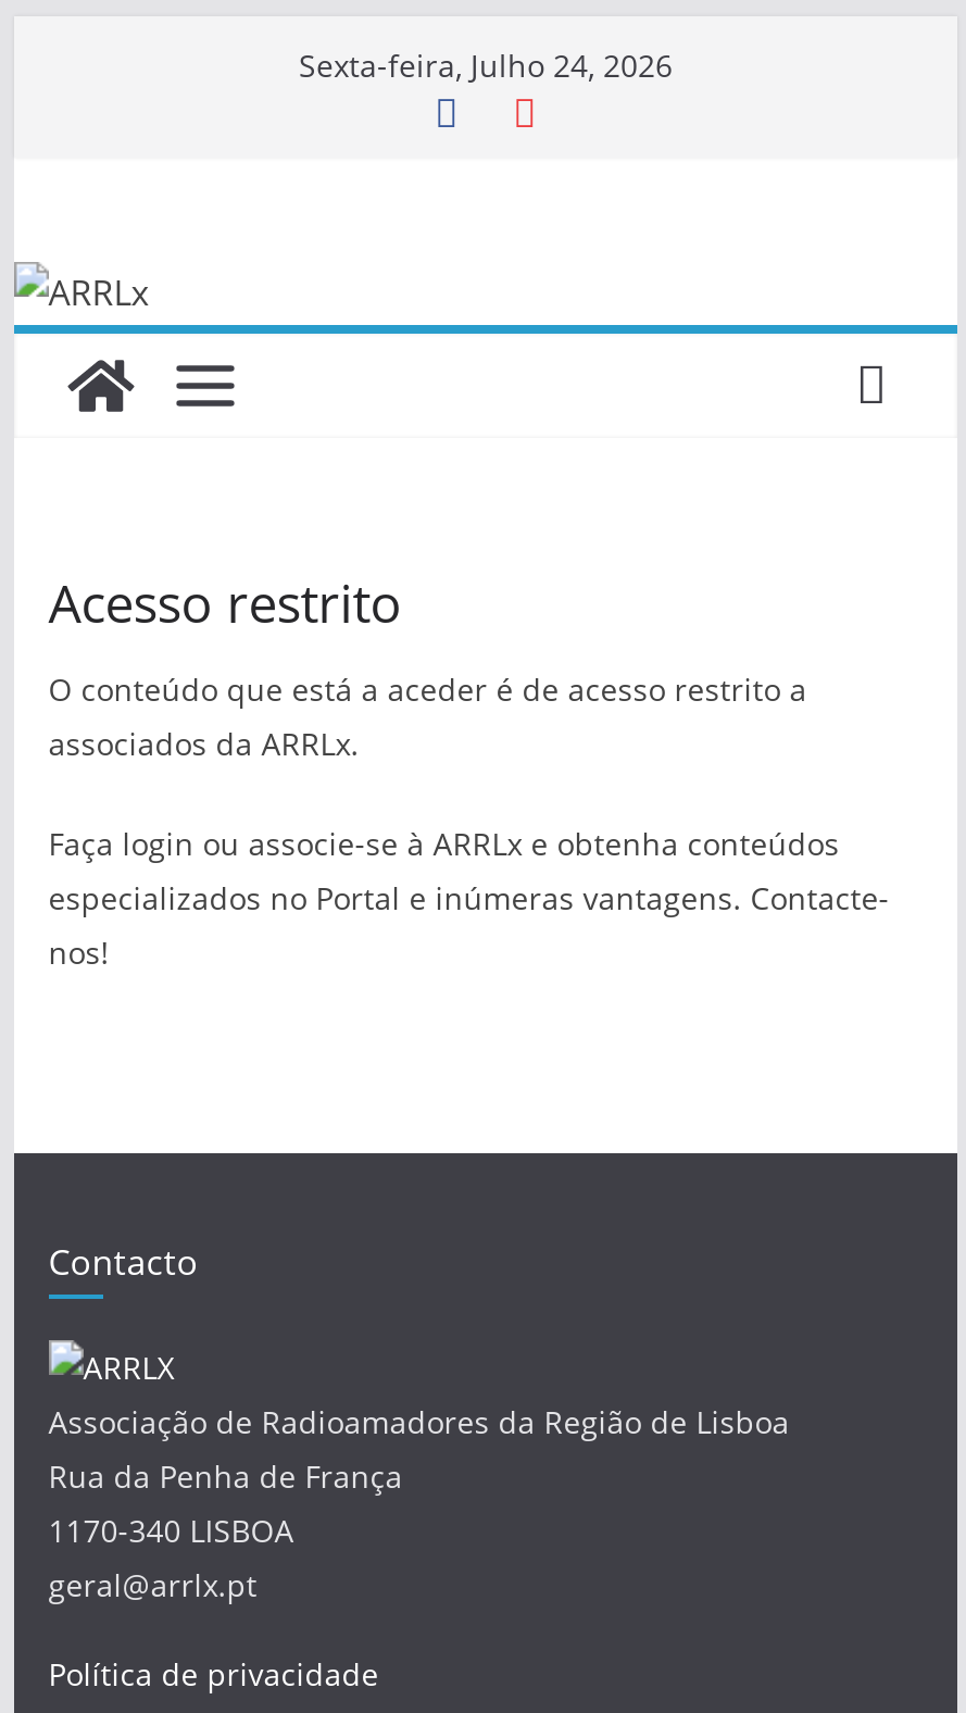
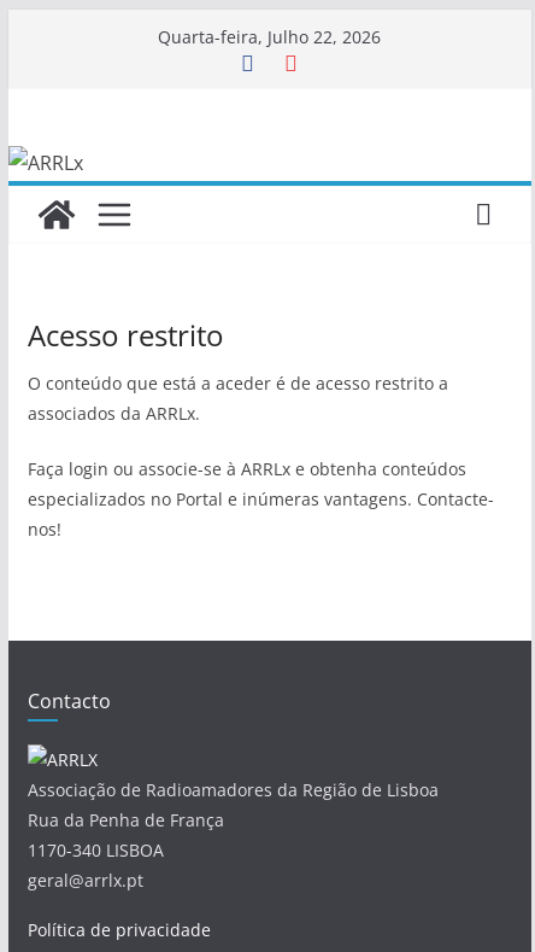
[299,45,673,86] Sexta-feira, Julho 24, 2026 -> [158,25,381,48] Quarta-feira, Julho 22, 2026

